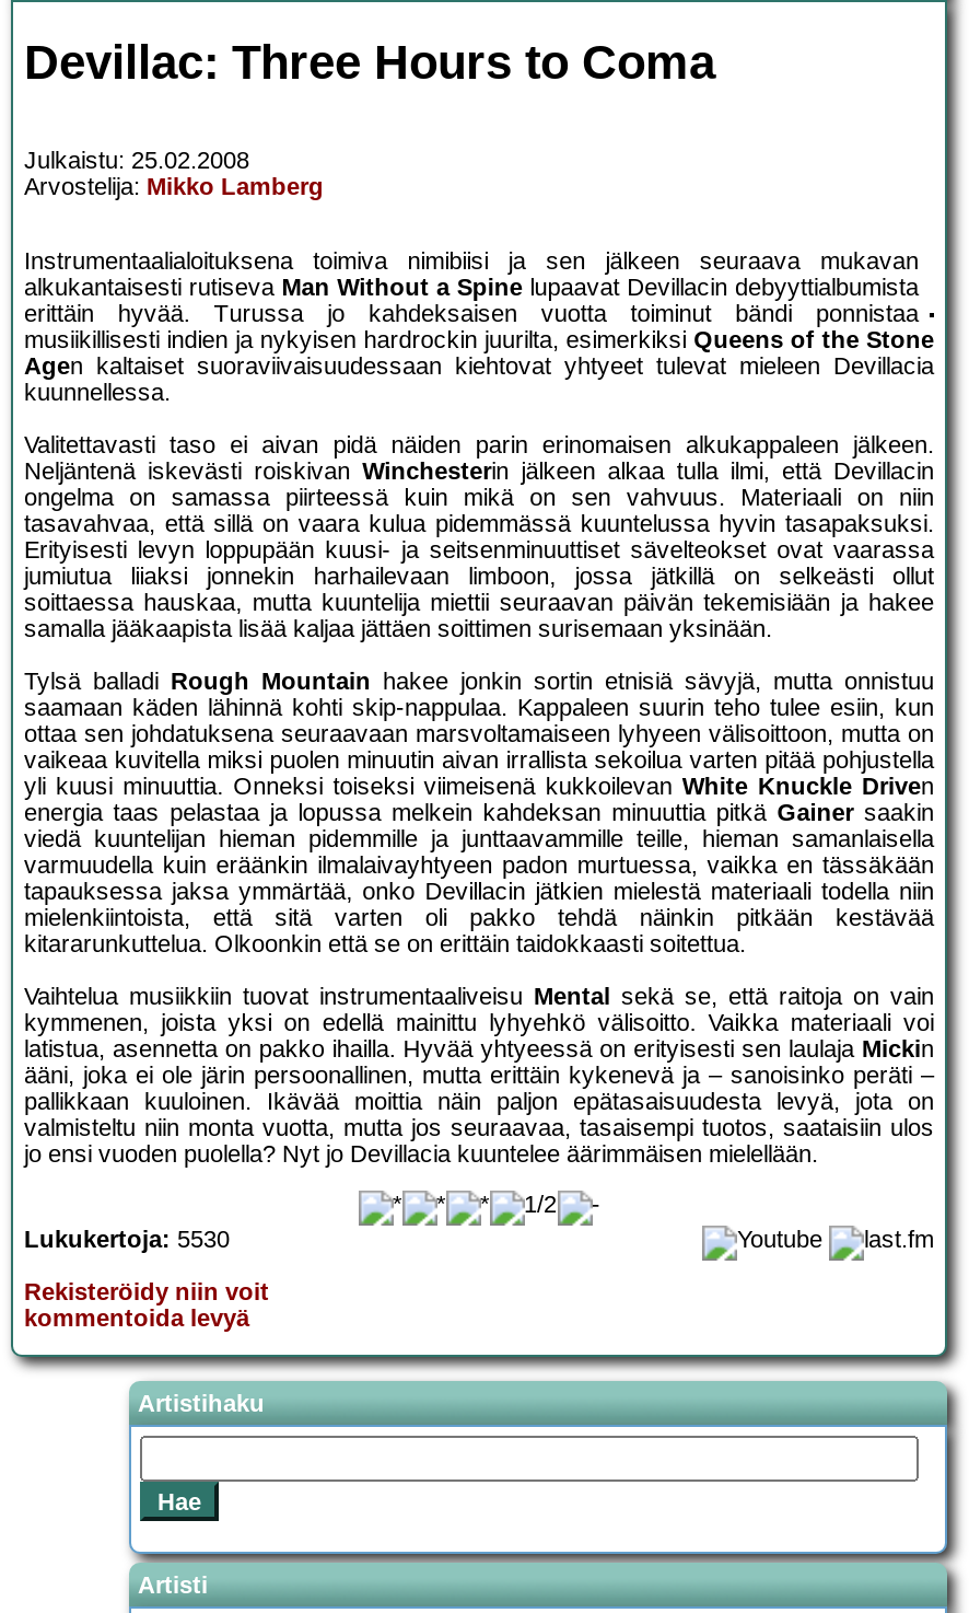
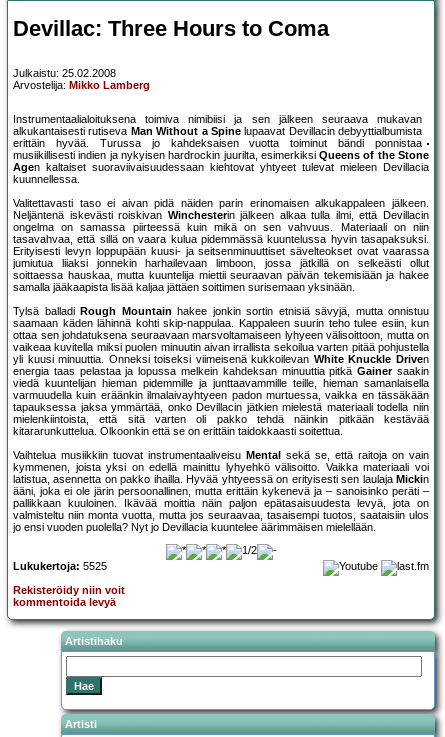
[24,1227,230,1253] Lukukertoja: 5530 -> [13,560,107,572] Lukukertoja: 5525

